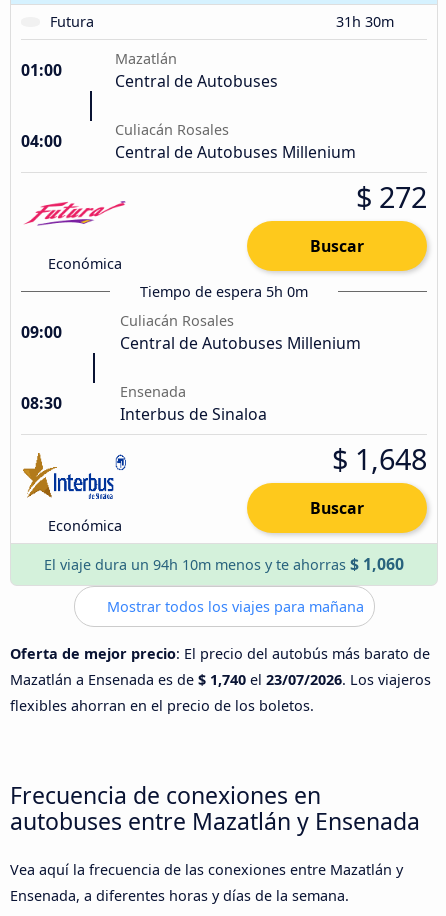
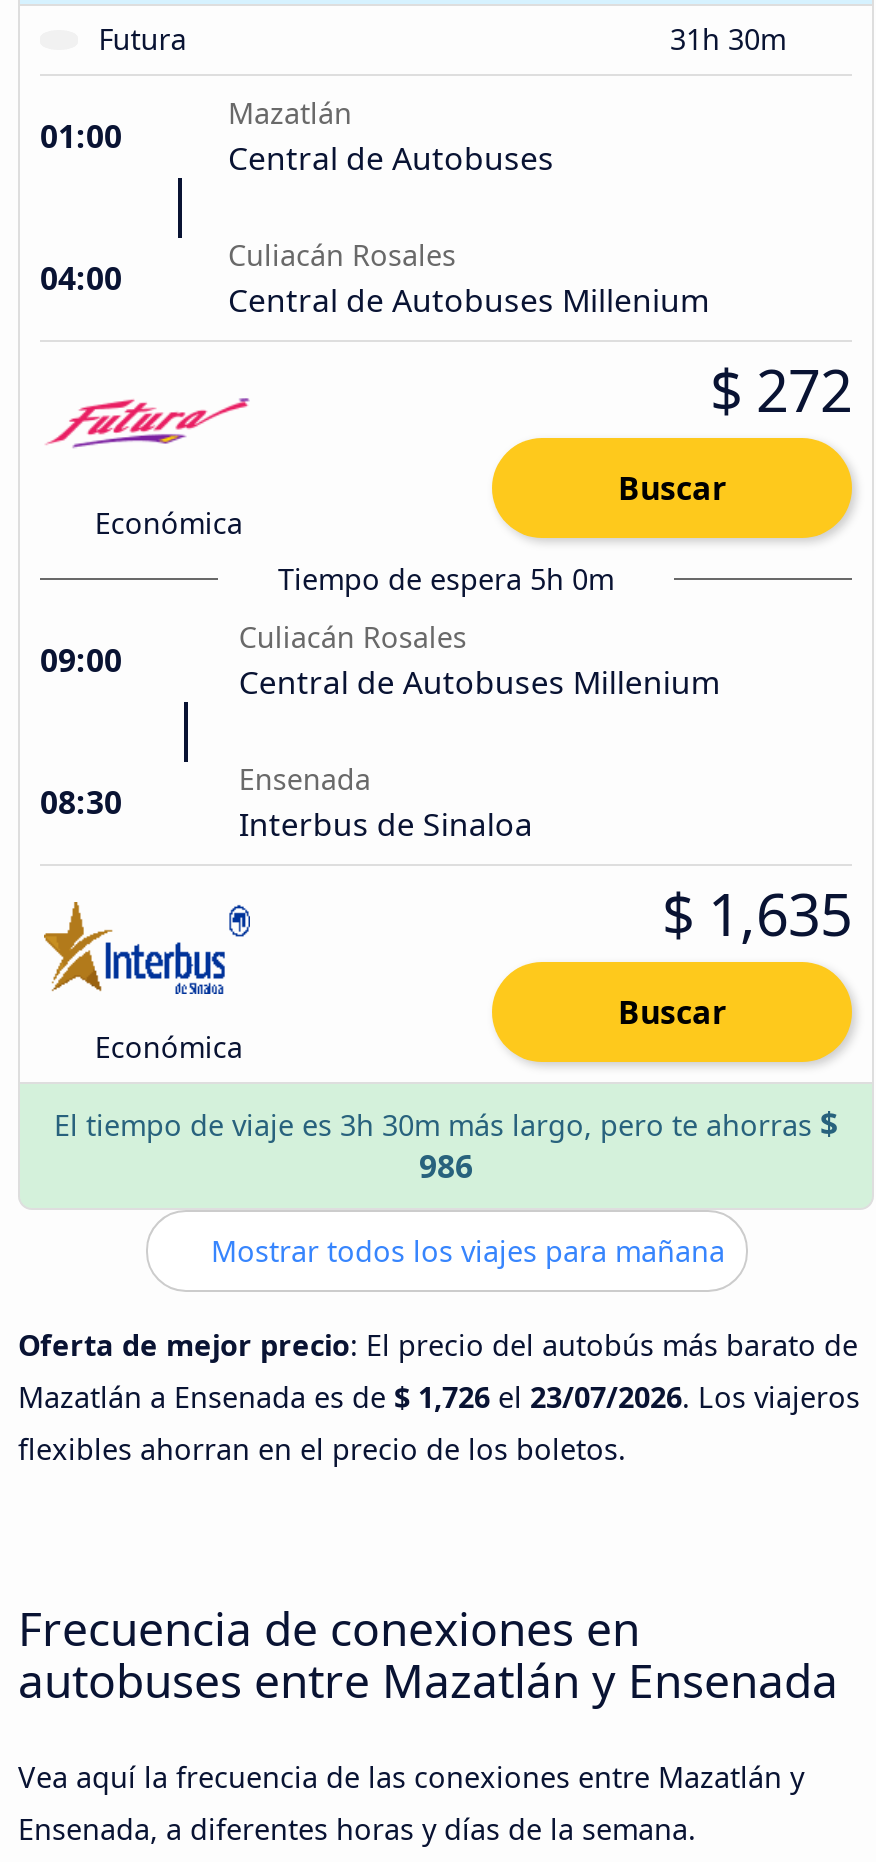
[332,439,427,478] $ 1,648 -> [662,873,852,951] $ 1,635
[44,553,404,575] El viaje dura un 94h 10m menos y te ahorras $ 1,060 -> [54,1101,838,1187] El tiempo de viaje es 3h 30m más largo, pero te ahorras $ | 986
[10,670,431,689] Mazatlán a Ensenada es de $ 1,740 el 23/07/2026. Los viajeros -> [18,1378,860,1416] Mazatlán a Ensenada es de $ 1,726 el 23/07/2026. Los viajeros

